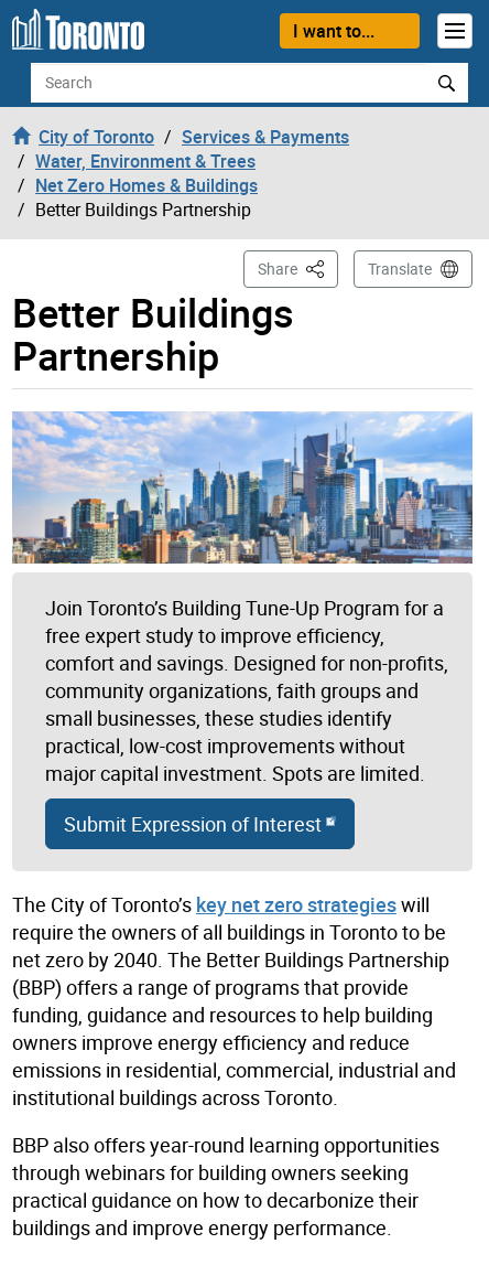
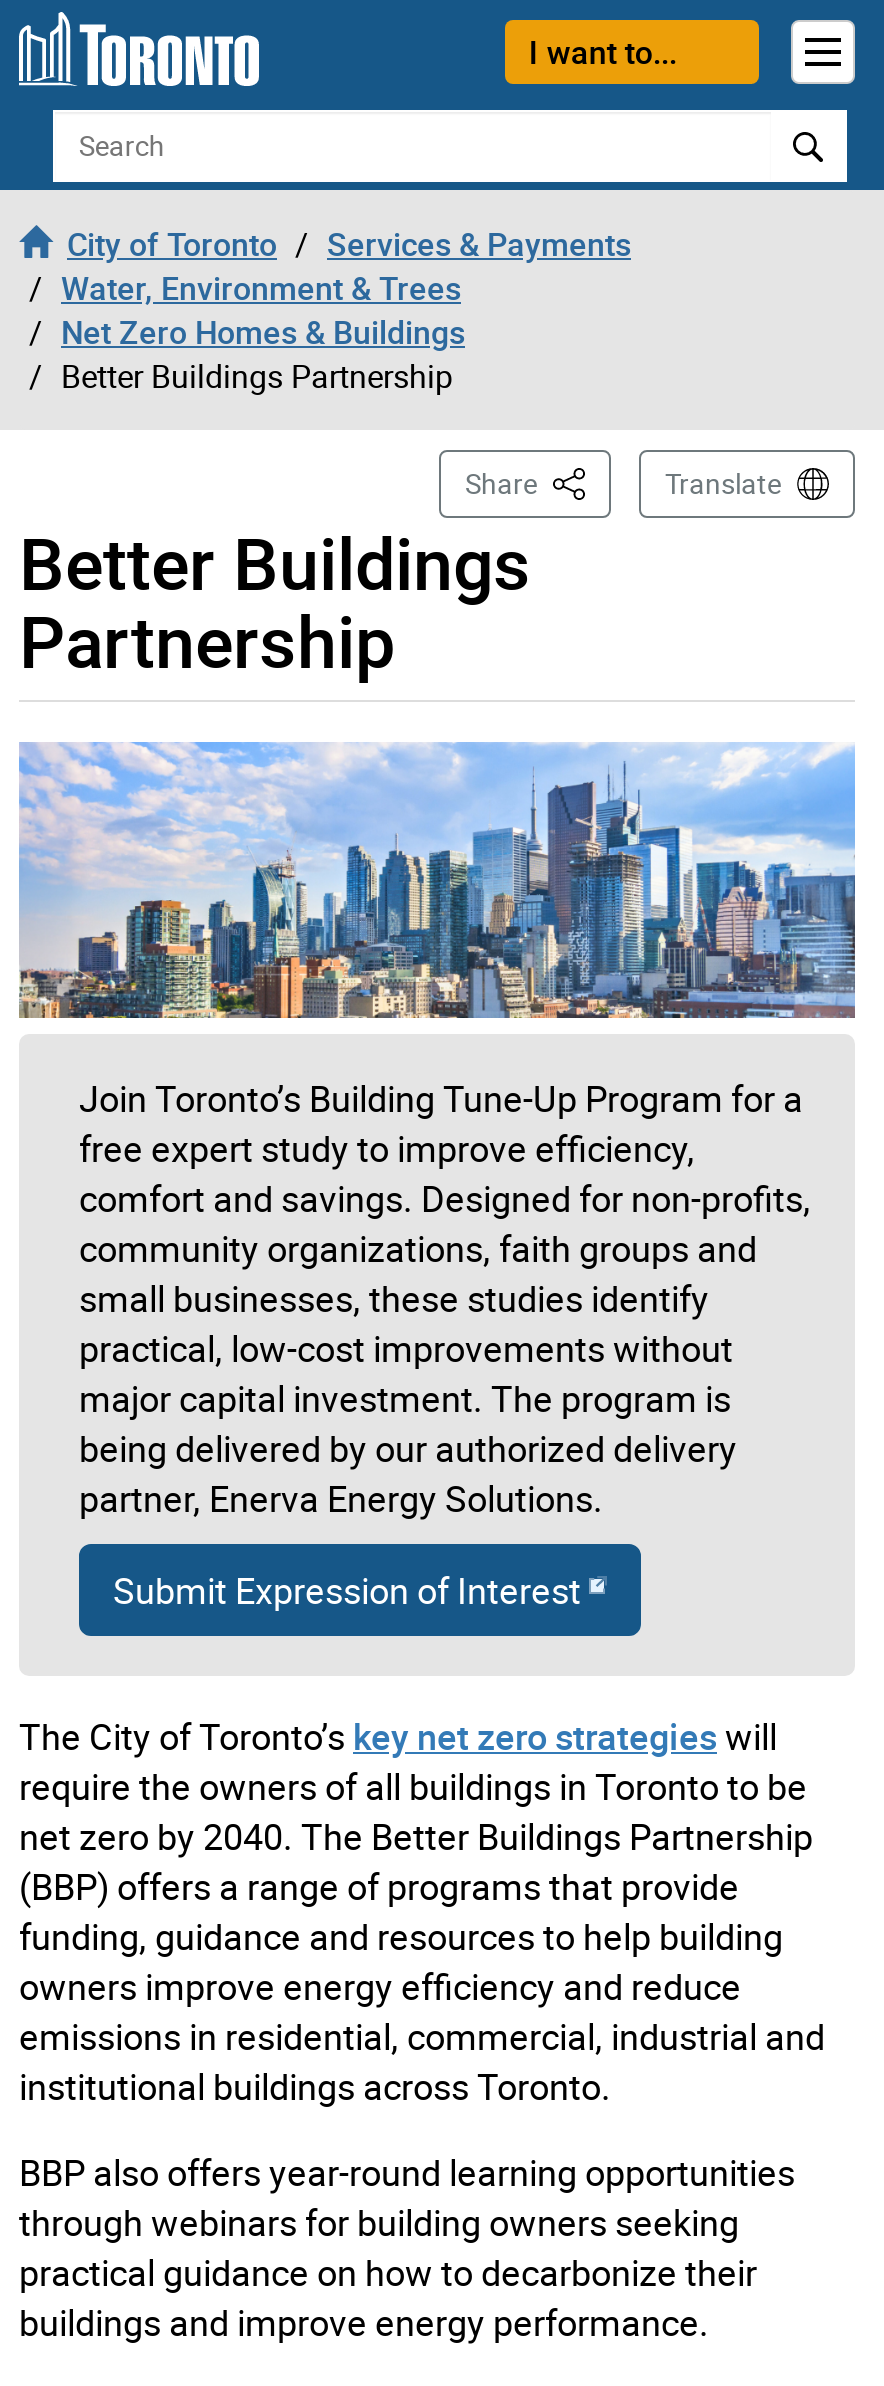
[45,760,425,787] major capital investment. Spots are limited. -> [79,1374,737,1522] major capital investment. The program is | being delivered by our authorized delivery | partner, Enerva Energy Solutions.

